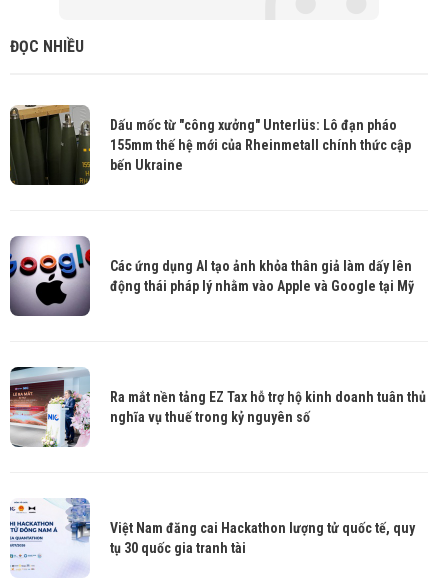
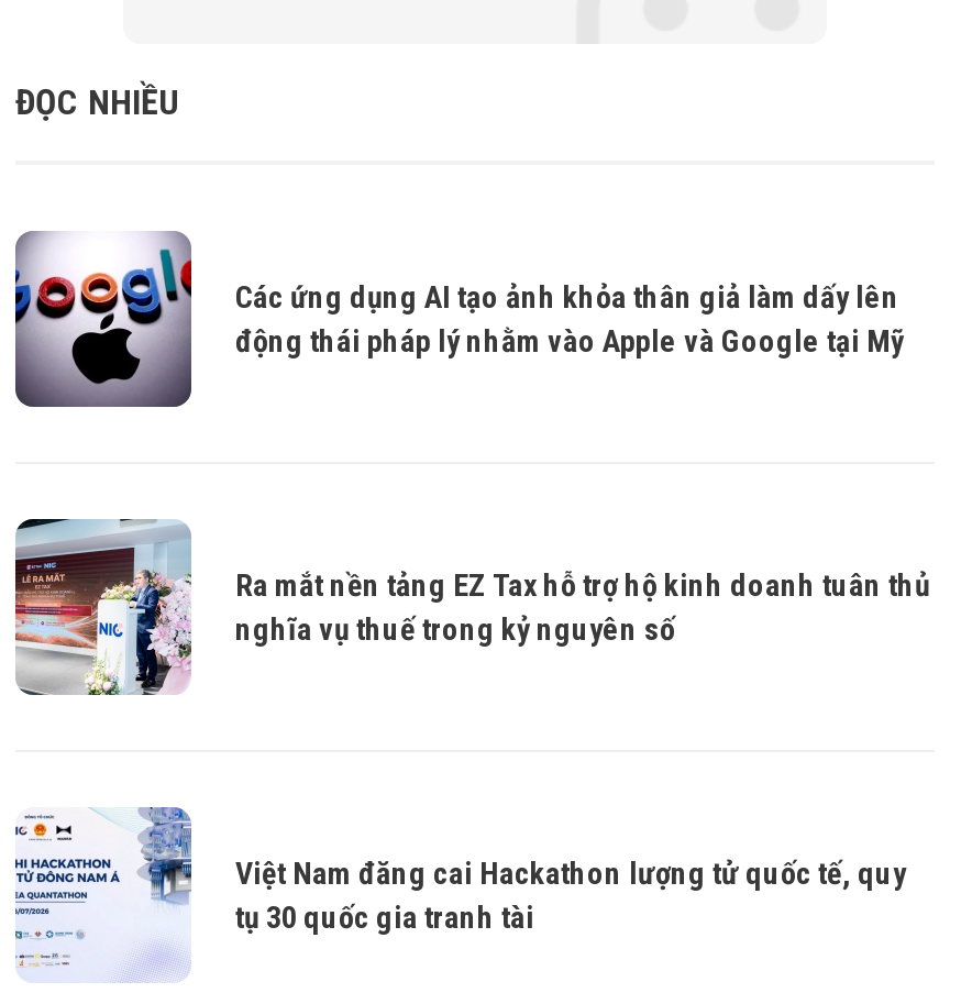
[9,104,411,186] [image] | Dấu mốc từ "công xưởng" Unterlüs: Lô đạn pháo | 155mm thế hệ mới của Rheinmetall chính thức cập | bến Ukraine -> none

